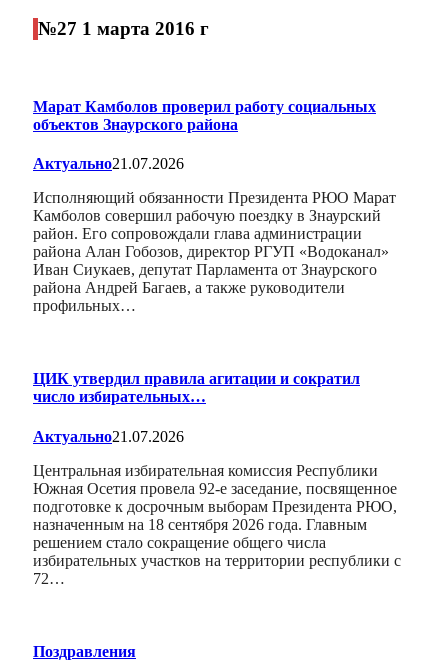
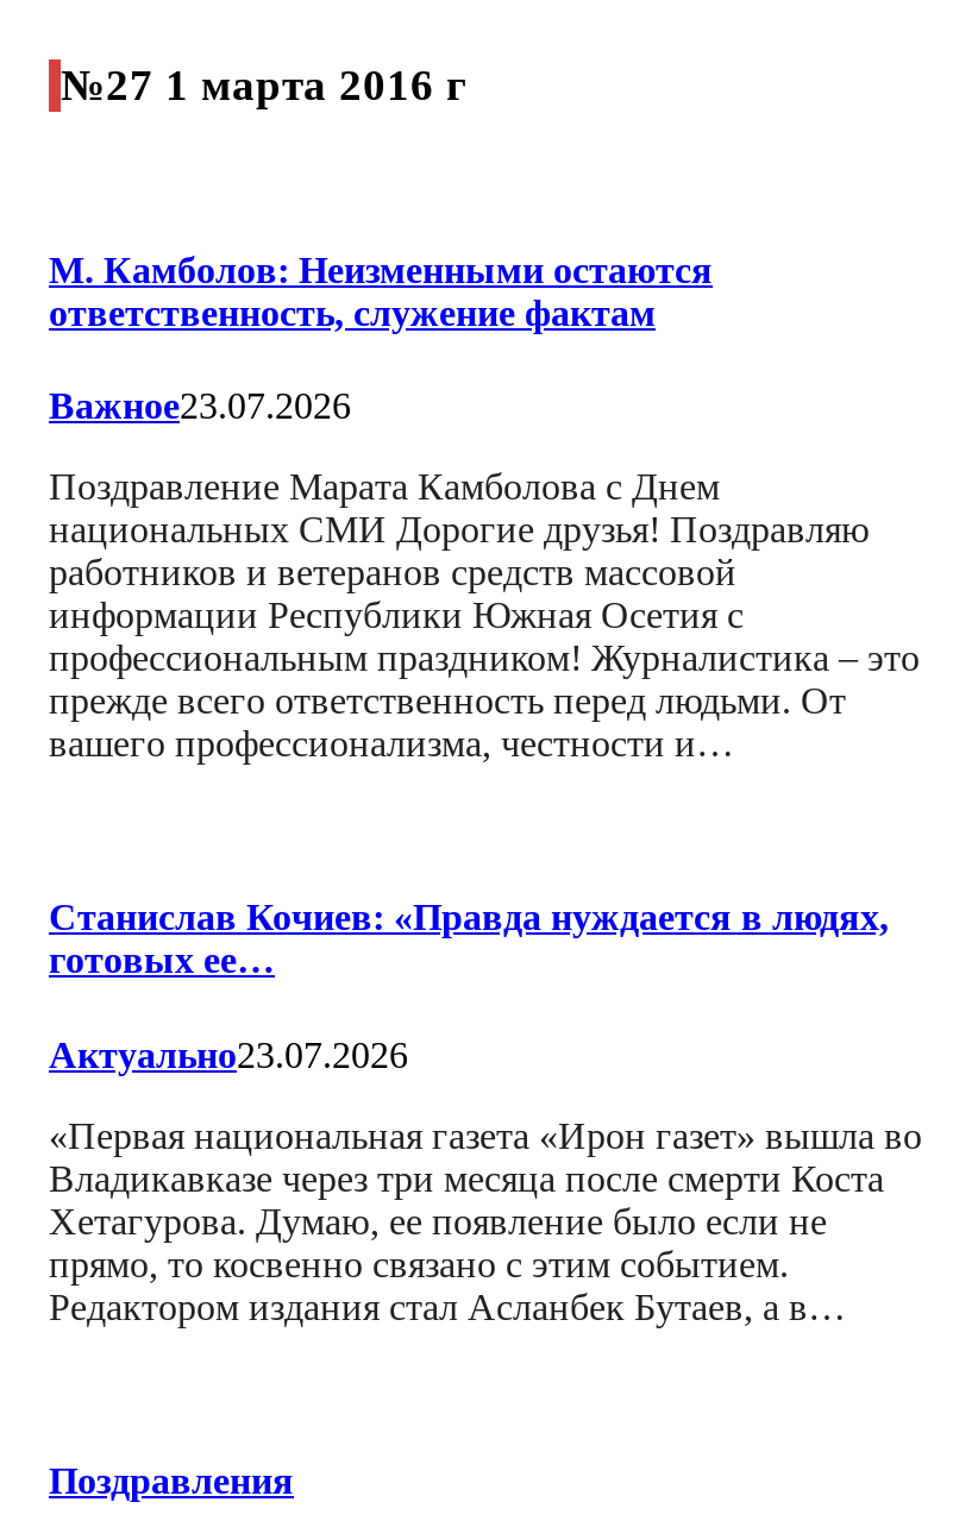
[33,98,376,133] Марат Камболов проверил работу социальных | объектов Знаурского района -> [49,249,713,332] М. Камболов: Неизменными остаются | ответственность, служение фактам
[33,155,184,172] Актуально21.07.2026 -> [49,385,351,426] Важное23.07.2026
[33,189,396,314] Исполняющий обязанности Президента РЮО Марат | Камболов совершил рабочую поездку в Знаурский | район. Его сопровождали глава администрации | района Алан Гобозов, директор РГУП «Водоканал» | Иван Сиукаев, депутат Парламента от Знаурского | района Андрей Багаев, а также руководители | профильных… -> [49,466,920,763] Поздравление Марата Камболова с Днем | национальных СМИ Дорогие друзья! Поздравляю | работников и ветеранов средств массовой | информации Республики Южная Осетия с | профессиональным праздником! Журналистика – это | прежде всего ответственность перед людьми. От | вашего профессионализма, честности и…
[33,370,360,405] ЦИК утвердил правила агитации и сократил | число избирательных… -> [49,897,889,980] Станислав Кочиев: «Правда нуждается в людях, | готовых ее…
[33,427,184,444] Актуально21.07.2026 -> [49,1033,408,1074] Актуально23.07.2026
[33,461,401,586] Центральная избирательная комиссия Республики | Южная Осетия провела 92-е заседание, посвященное | подготовке к досрочным выборам Президента РЮО, | назначенным на 18 сентября 2026 года. Главным | решением стало сокращение общего числа | избирательных участков на территории республики с | 72… -> [49,1114,922,1326] «Первая национальная газета «Ирон газет» вышла во | Владикавказе через три месяца после смерти Коста | Хетагурова. Думаю, ее появление было если не | прямо, то косвенно связано с этим событием. | Редактором издания стал Асланбек Бутаев, а в…

